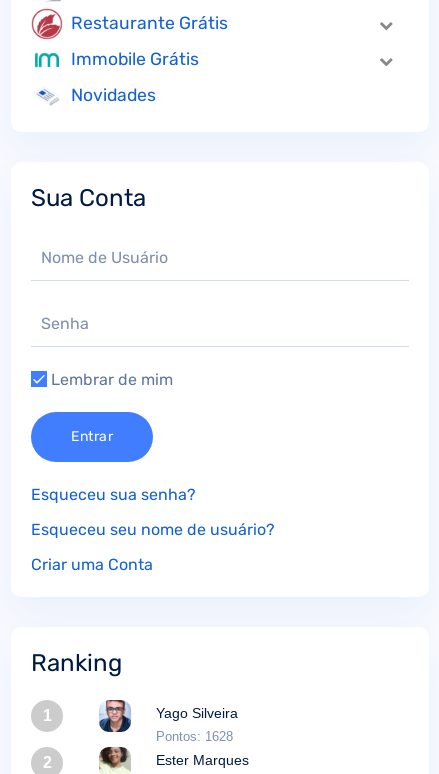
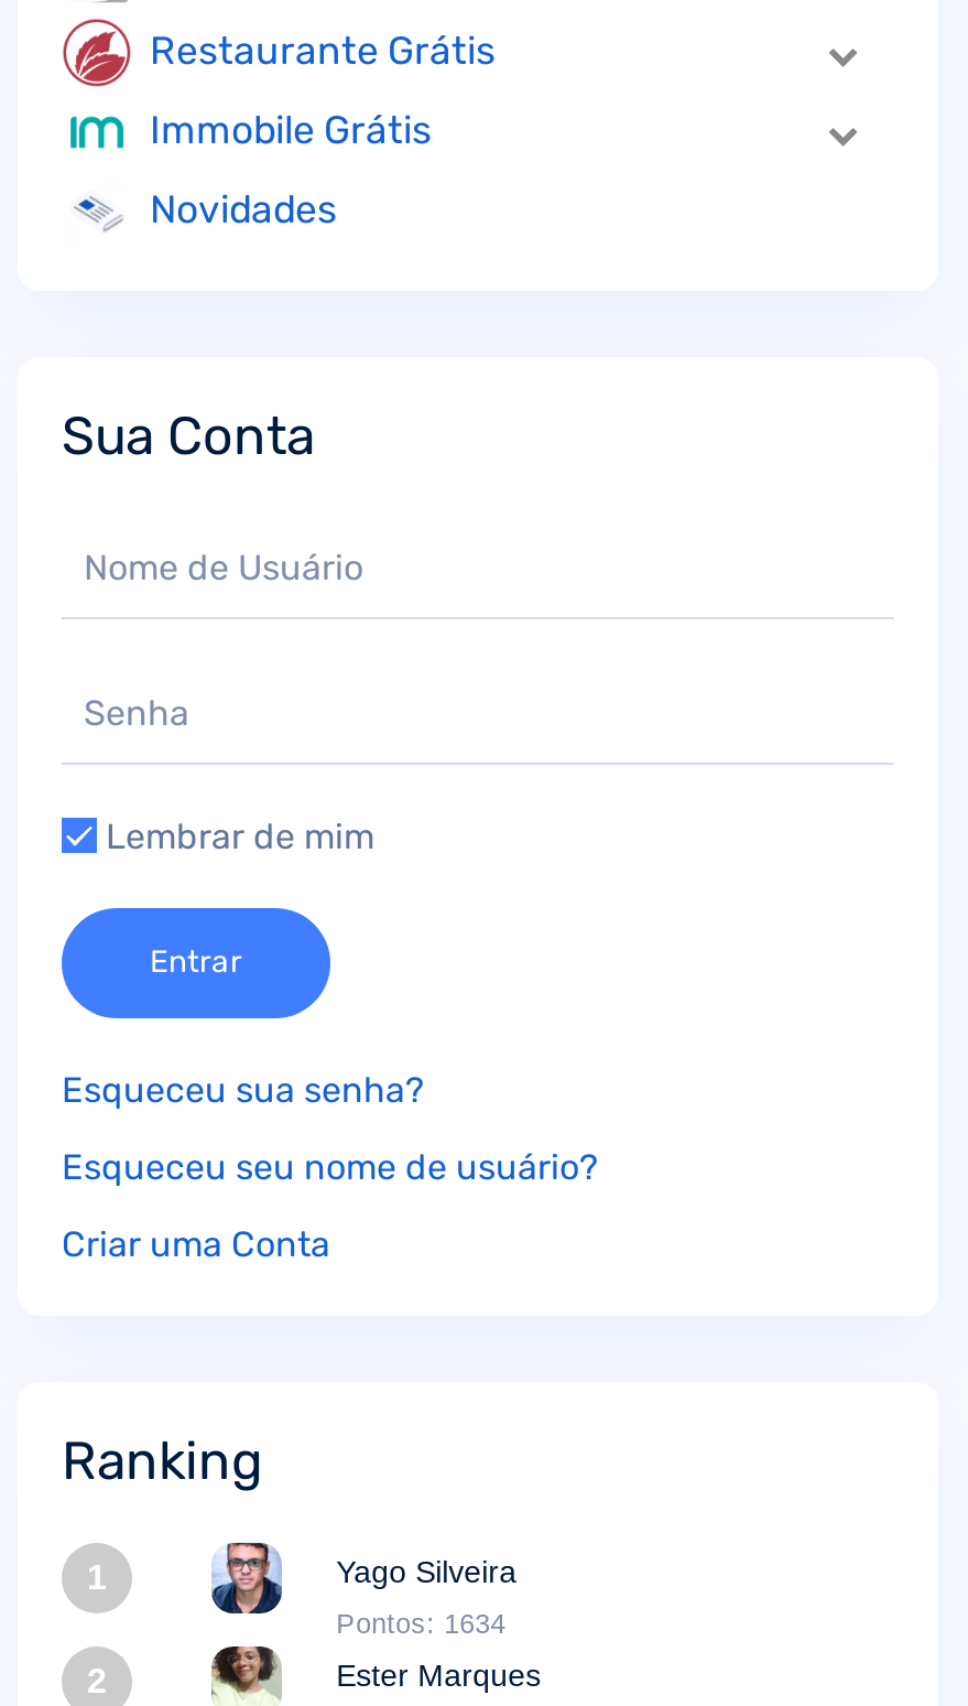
[156,729,233,744] Pontos: 1628 -> [336,1607,506,1640] Pontos: 1634

